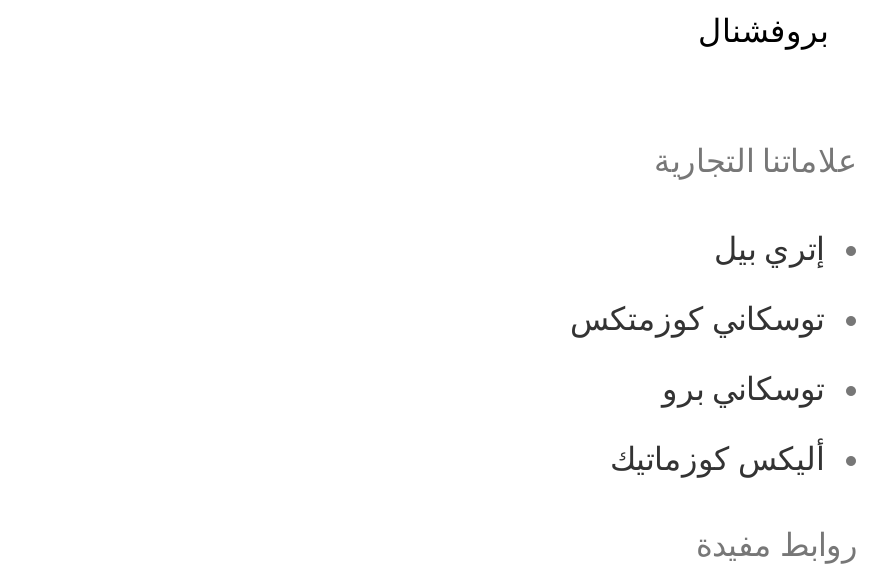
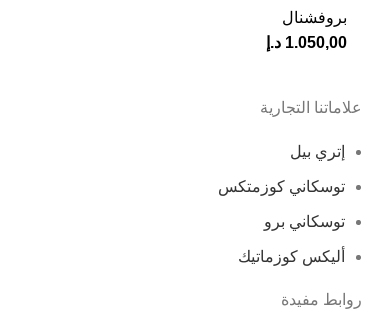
none -> [266,34,347,51] 1.050,00 د.إ

